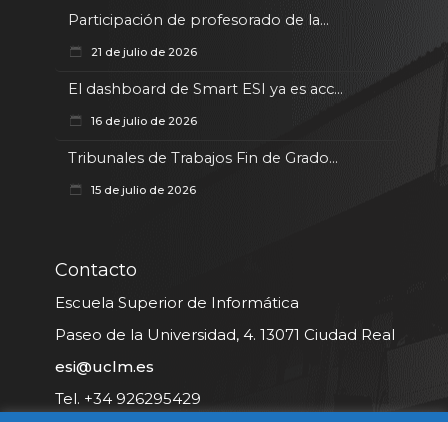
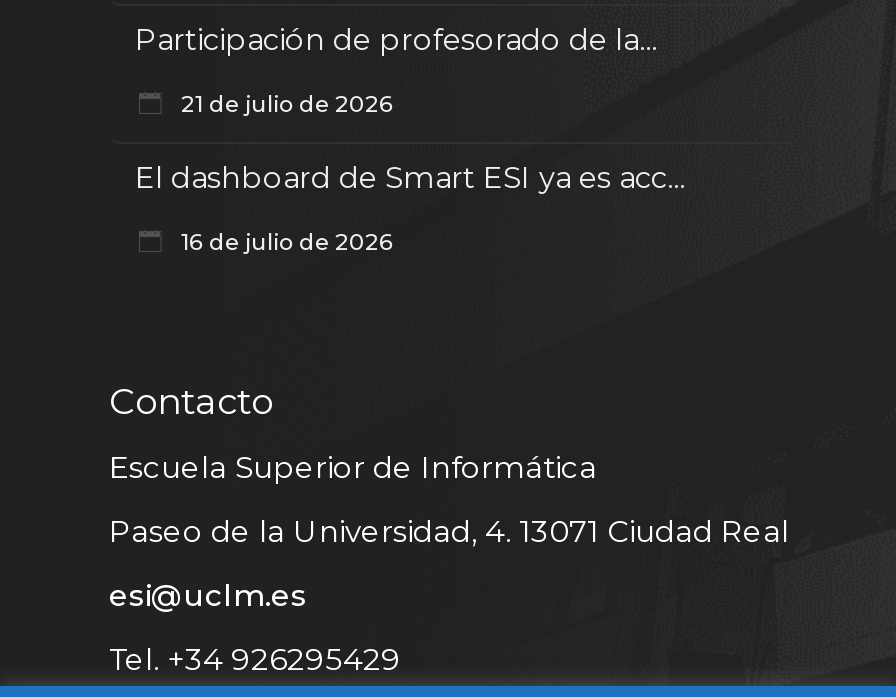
[67,149,337,197] Tribunales de Trabajos Fin de Grado... | 15 de julio de 2026 -> none

